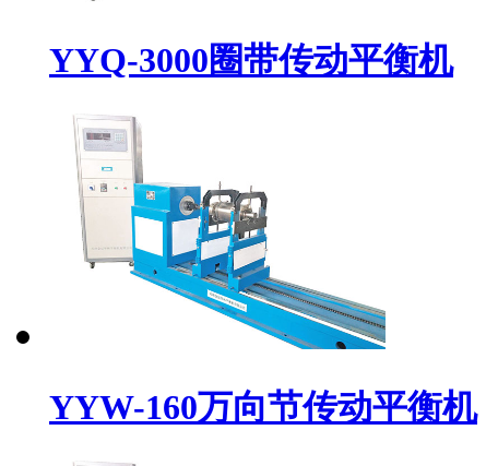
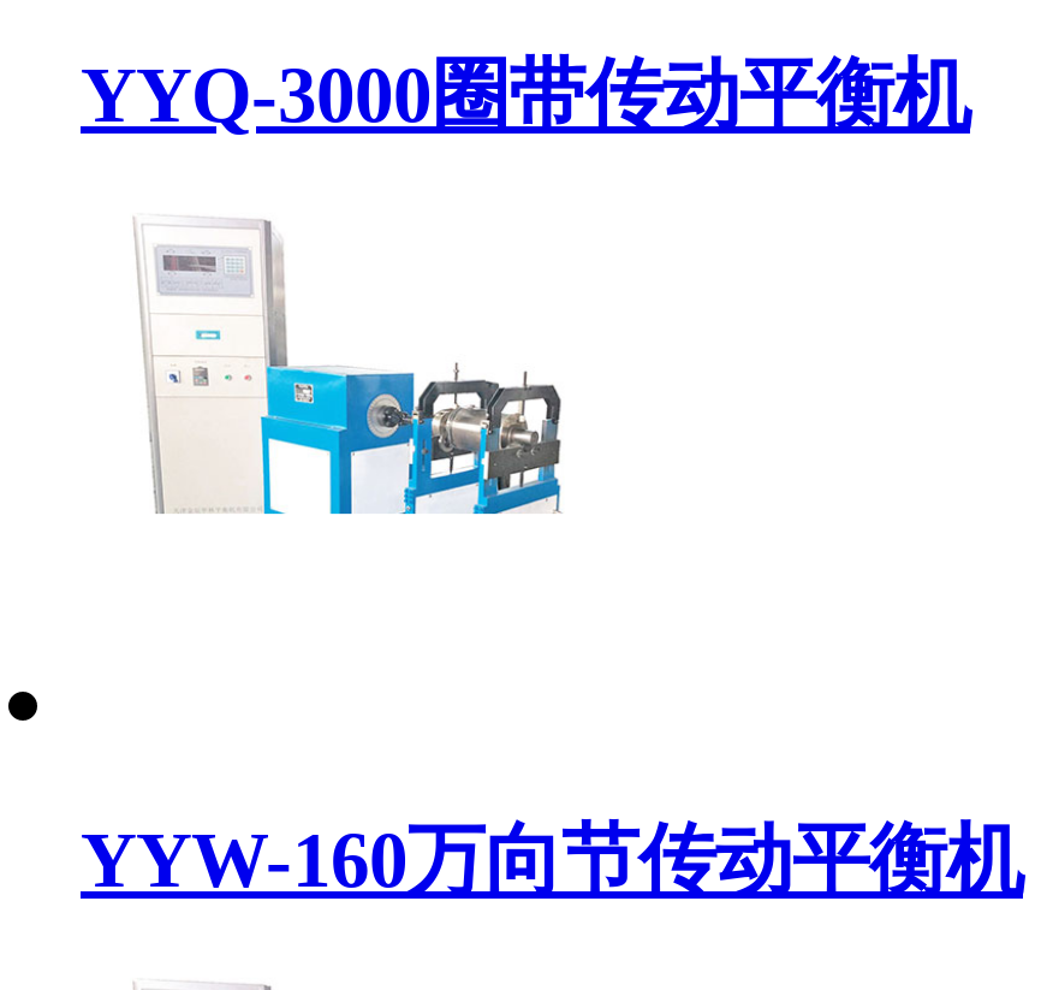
[83,249,387,350] [image] -> none

